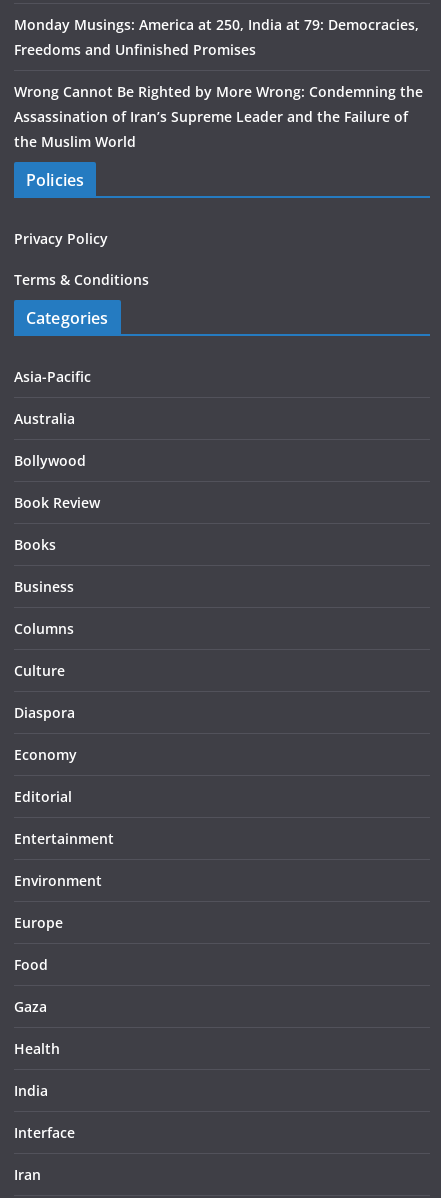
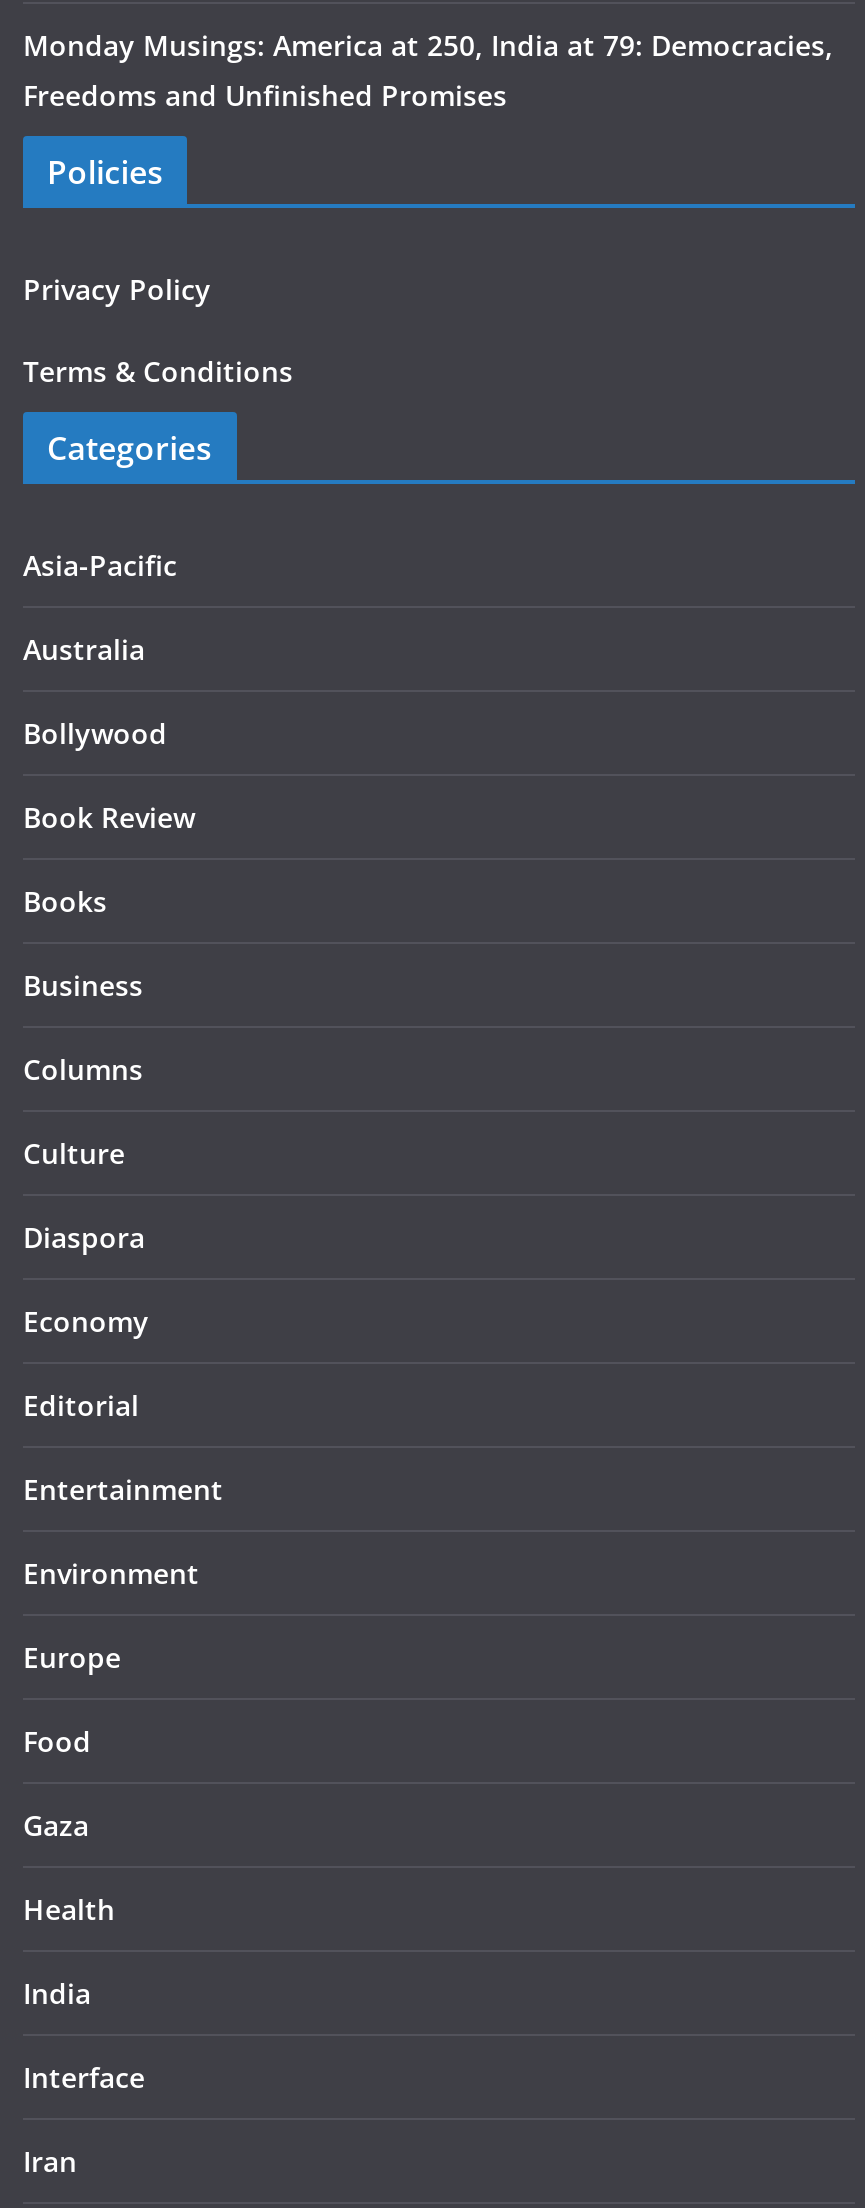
[14,82,423,151] Wrong Cannot Be Righted by More Wrong: Condemning the | Assassination of Iran’s Supreme Leader and the Failure of | the Muslim World -> none

